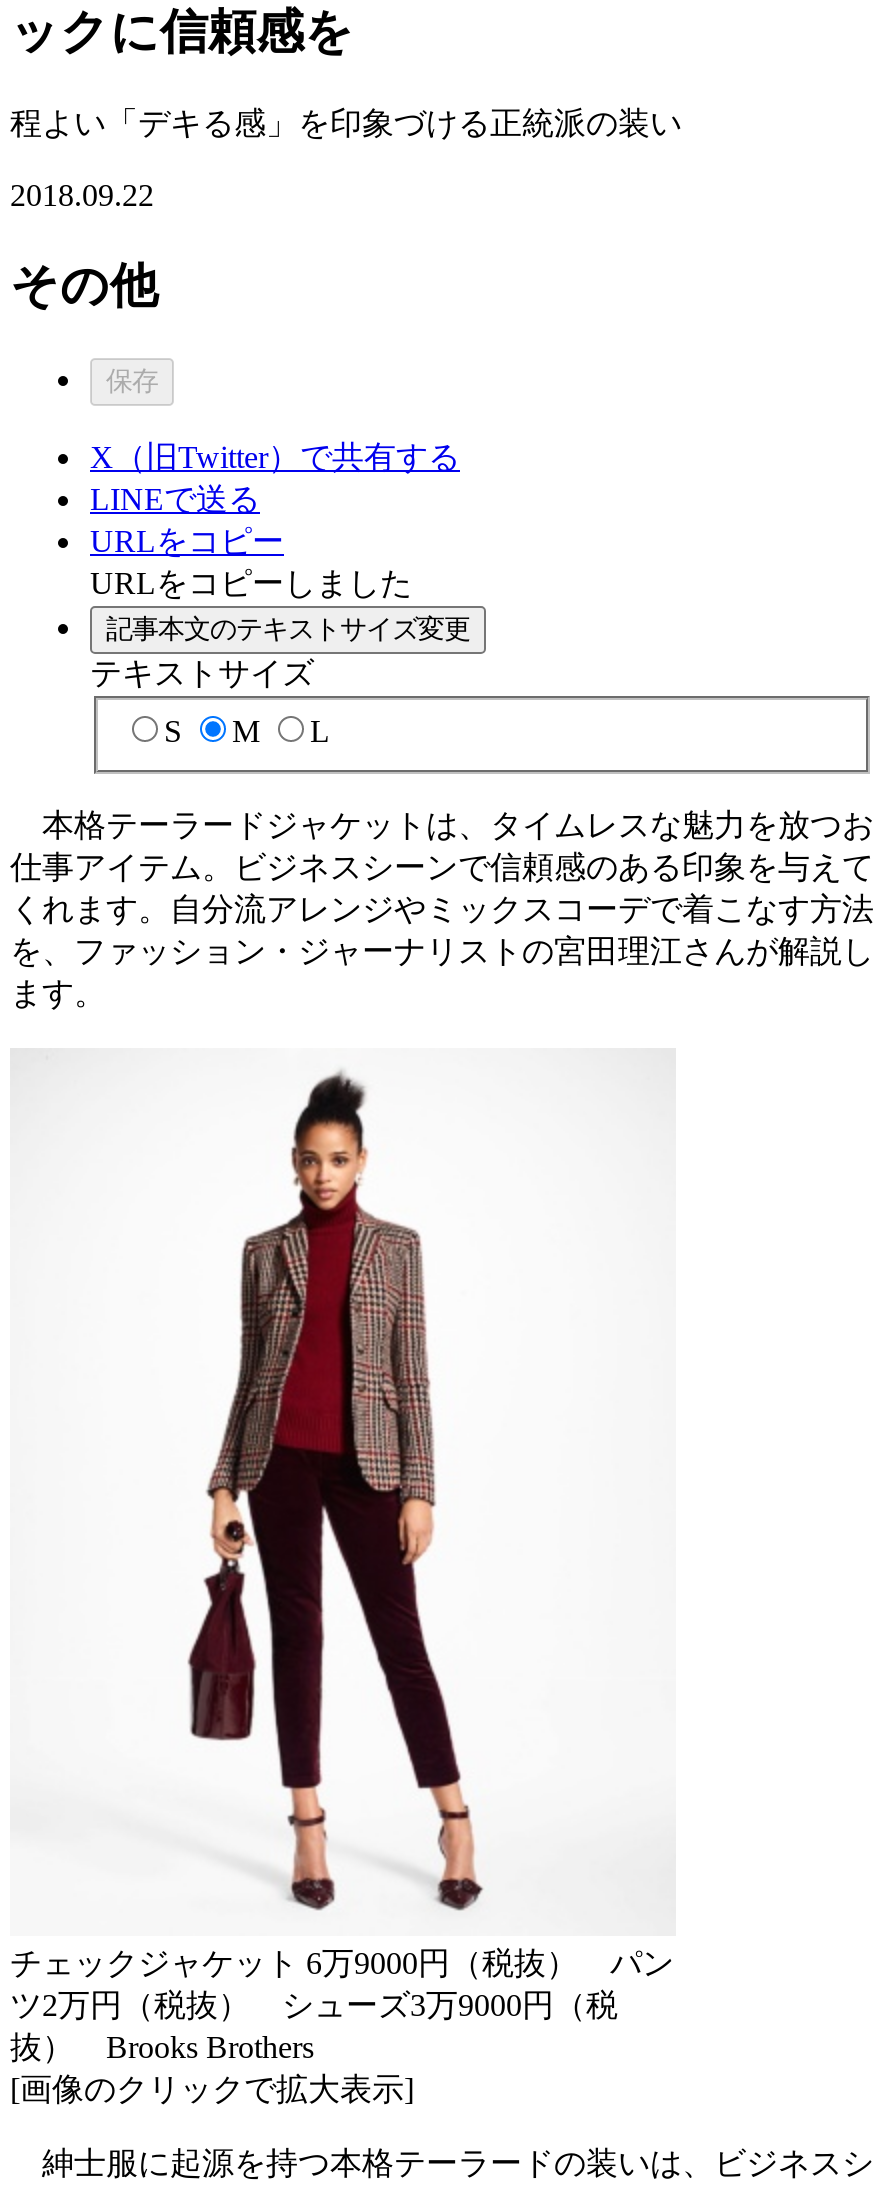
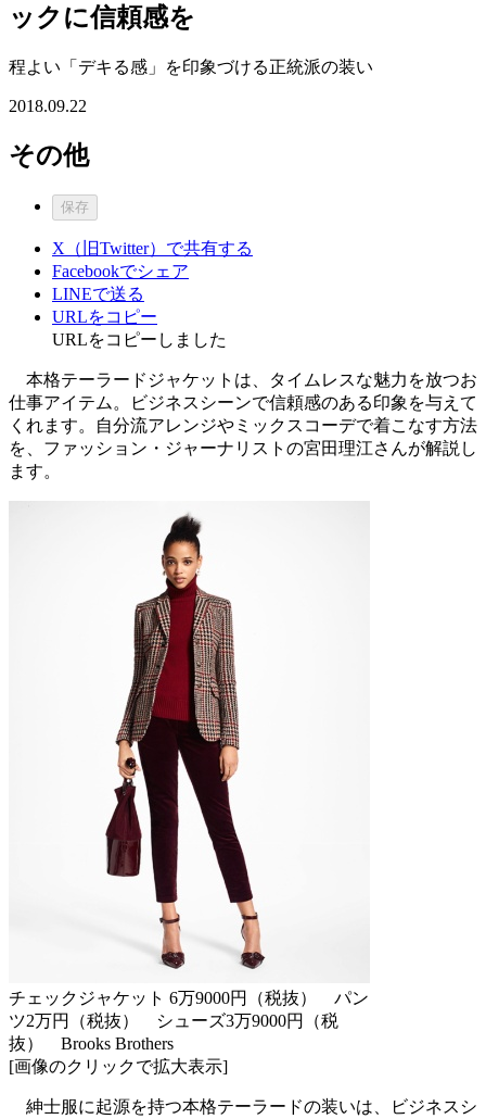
none -> [52,261,189,280] Facebookでシェア
moved [90,481,412,599] -> [52,284,227,348]: LINEで送る | URLをコピー | URLをコピーしました
[90,613,470,748] 記事本文のテキストサイズ変更 | テキストサイズ | S | M | L -> none

